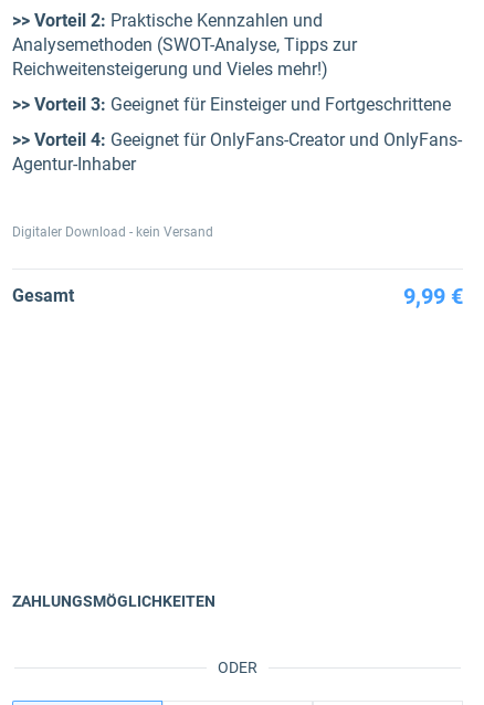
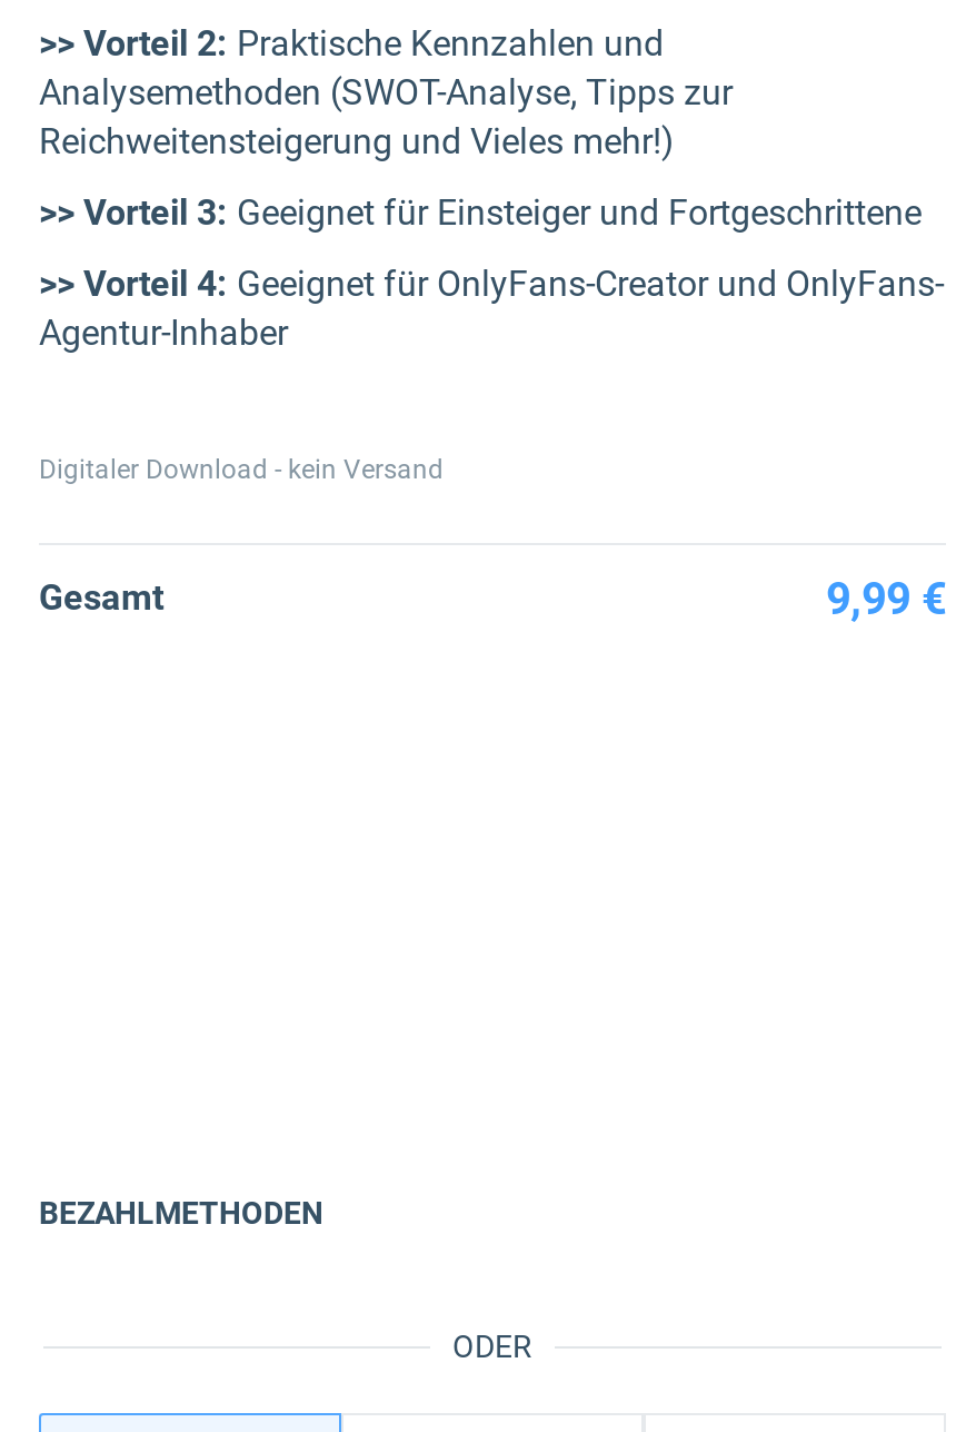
[12,592,215,610] ZAHLUNGSMÖGLICHKEITEN -> [39,1195,323,1231] BEZAHLMETHODEN

